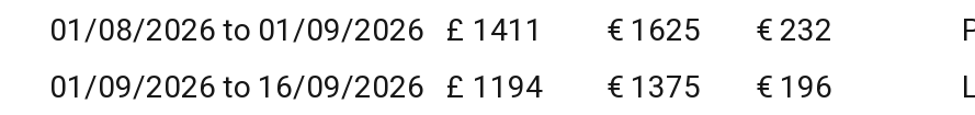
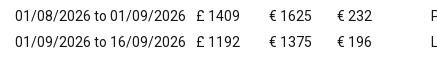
[49,12,832,48] 01/08/2026 to 01/09/2026 £ 1411 € 1625 € 232 -> [15,8,372,24] 01/08/2026 to 01/09/2026 £ 1409 € 1625 € 232
[49,69,832,104] 01/09/2026 to 16/09/2026 £ 1194 € 1375 € 196 -> [15,34,372,50] 01/09/2026 to 16/09/2026 £ 1192 € 1375 € 196

